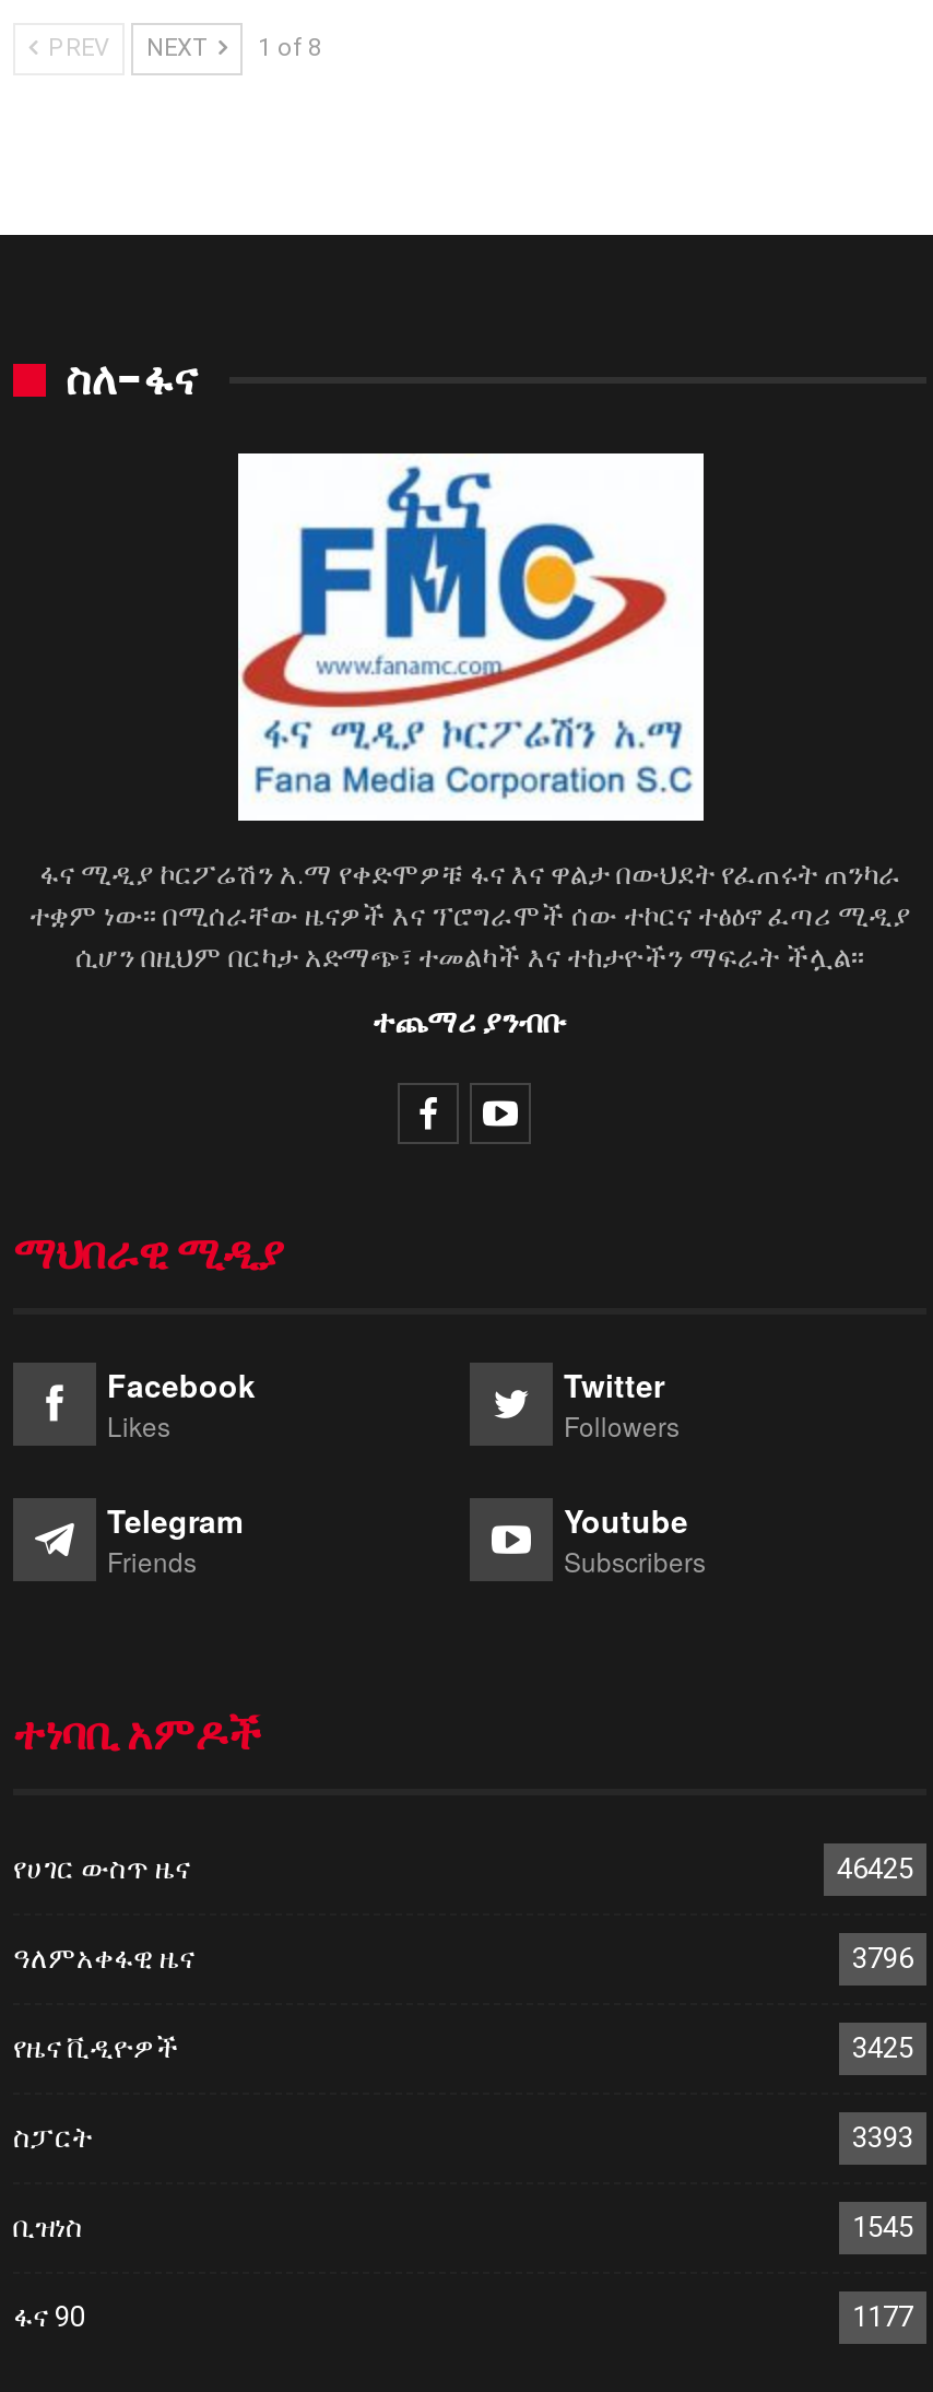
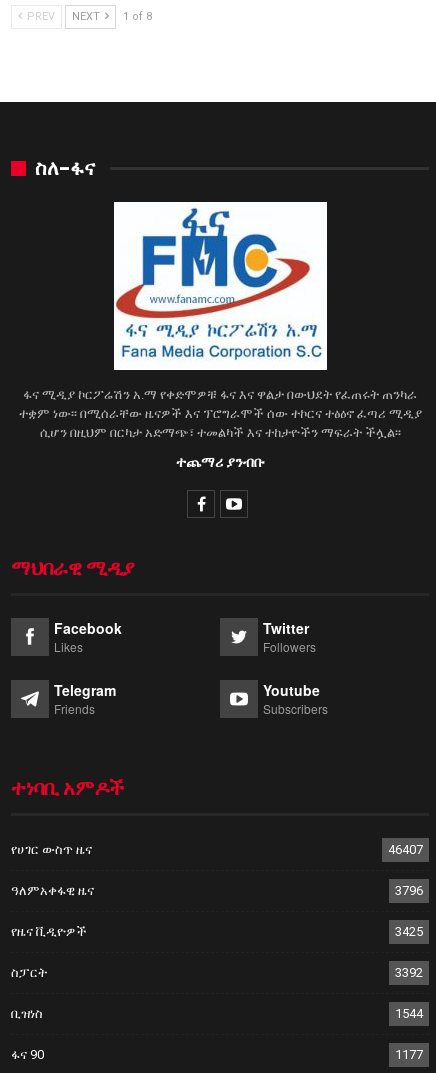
[837,1852,913,1885] 46425 -> [388,842,423,857] 46407
[852,2121,913,2153] 3393 -> [395,965,423,980] 3392
[852,2210,913,2243] 1545 -> [395,1006,423,1021] 1544

